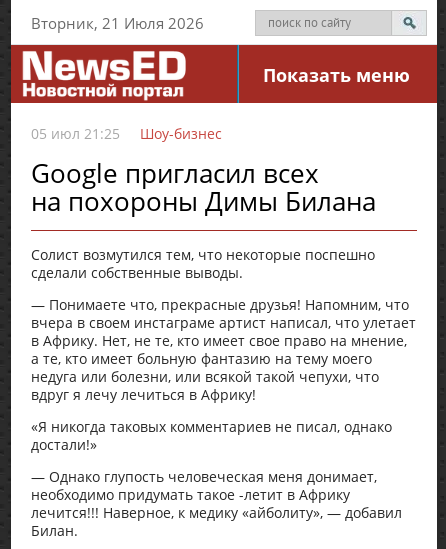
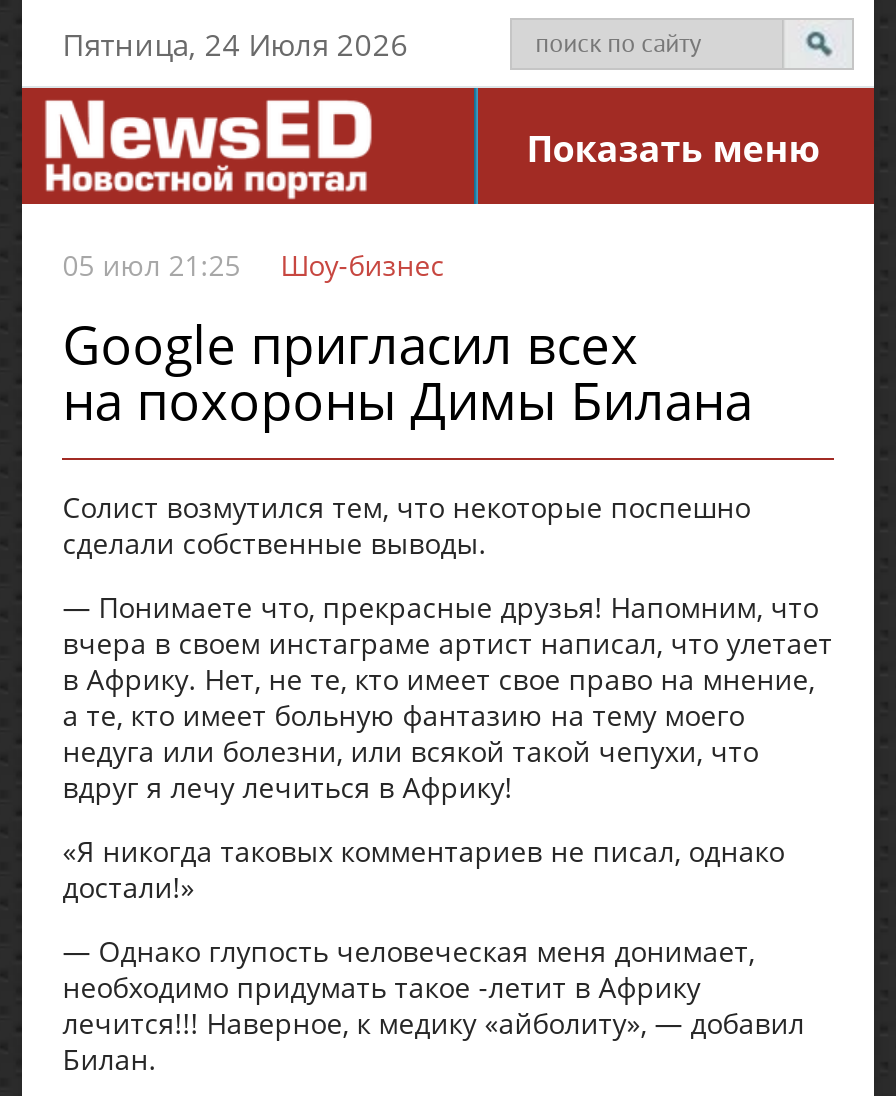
[31,13,204,33] Вторник, 21 Июля 2026 -> [62,24,408,64] Пятница, 24 Июля 2026

